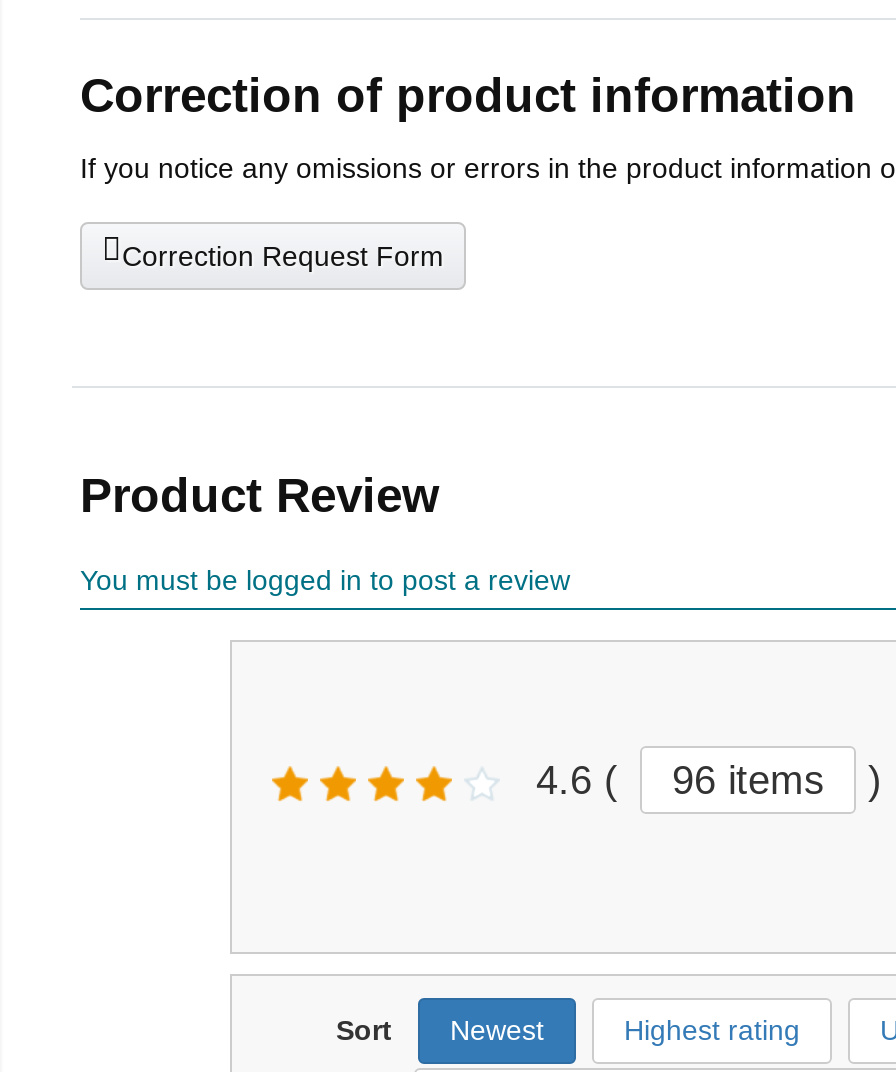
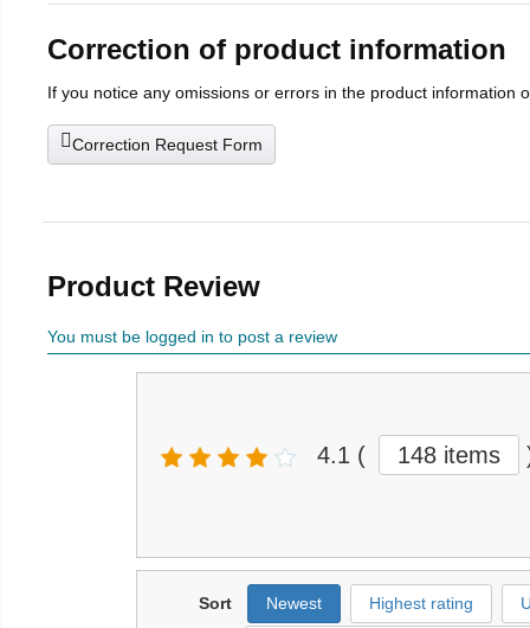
[524,758,630,802] 4.6 ( -> [310,442,373,468] 4.1 (
[672,758,824,802] 96 items -> [397,442,500,468] 148 items

